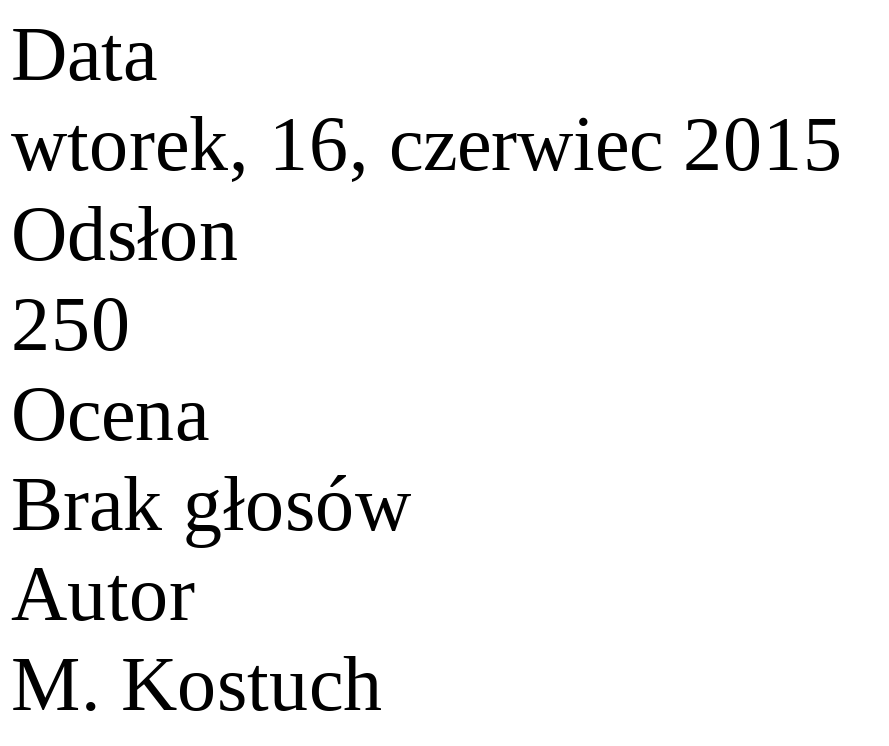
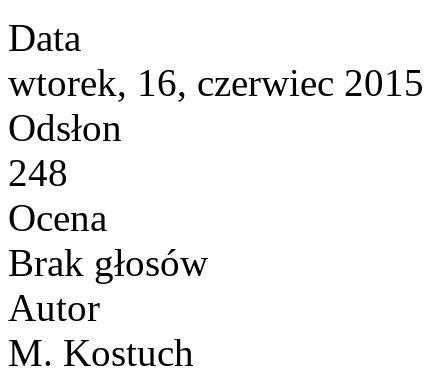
[11,280,131,366] 250 -> [8,151,68,194] 248

